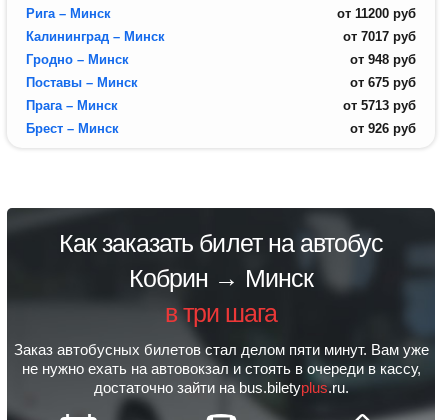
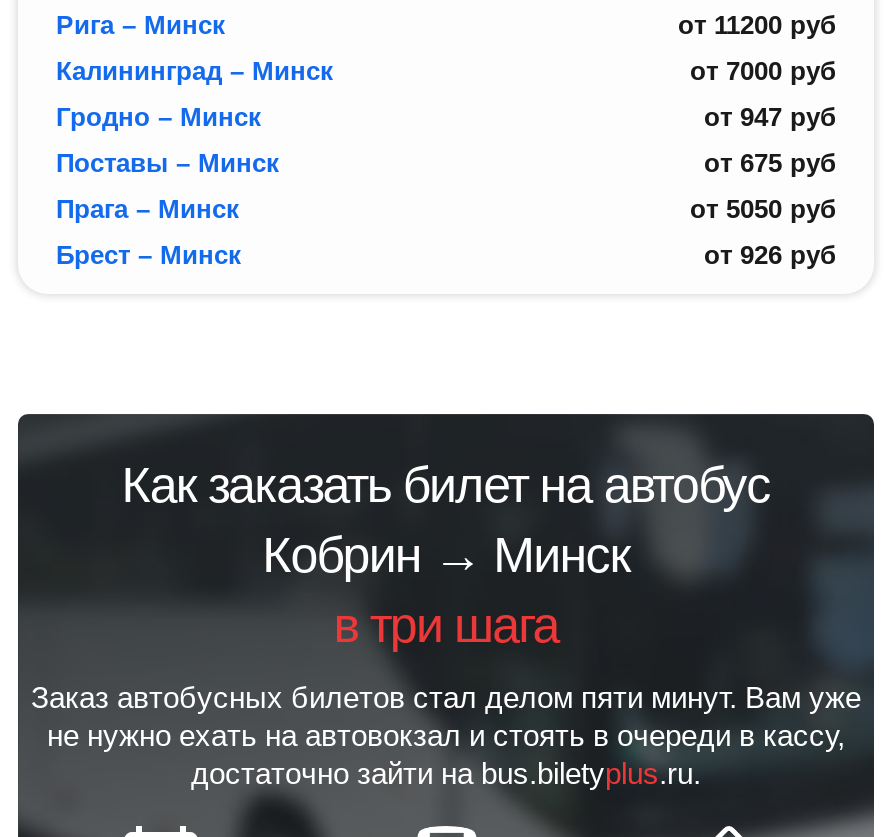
[343,29,416,44] от 7017 руб -> [690,55,836,85] от 7000 руб
[350,52,416,67] от 948 руб -> [704,101,836,131] от 947 руб
[343,98,416,113] от 5713 руб -> [690,193,836,223] от 5050 руб

